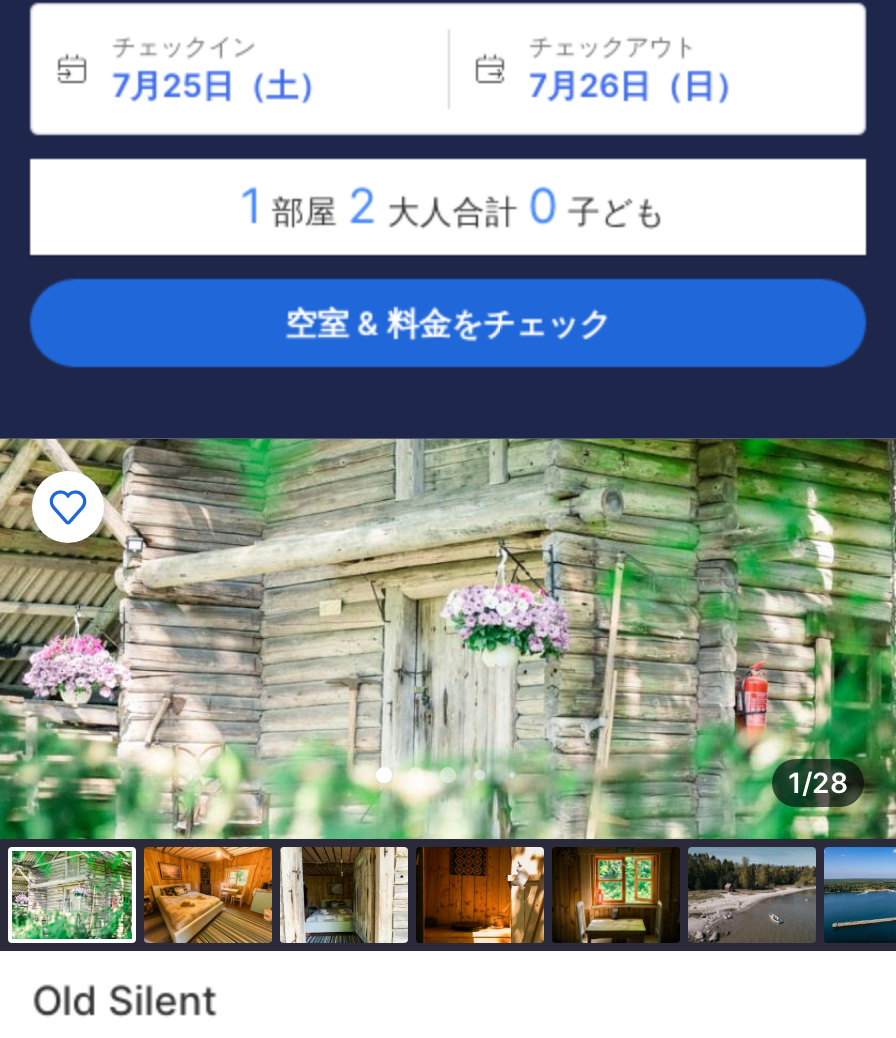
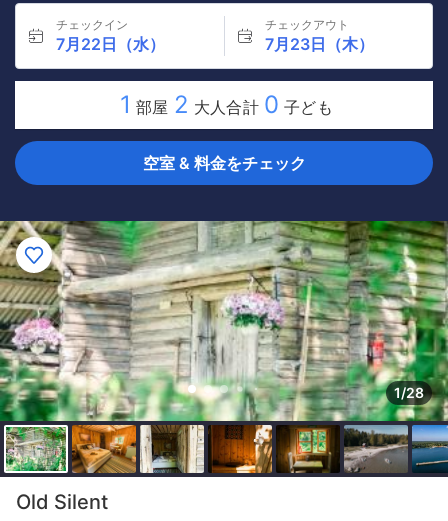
[112,65,330,105] 7月25日（土） -> [56,34,165,54] 7月22日（水）
[529,65,747,105] 7月26日（日） -> [264,34,373,54] 7月23日（木）

